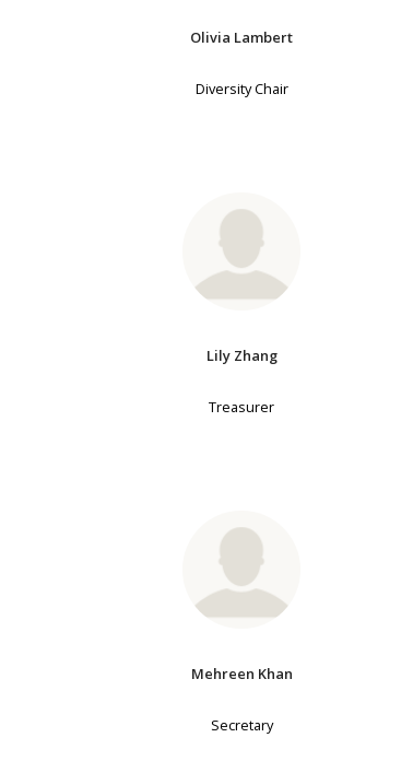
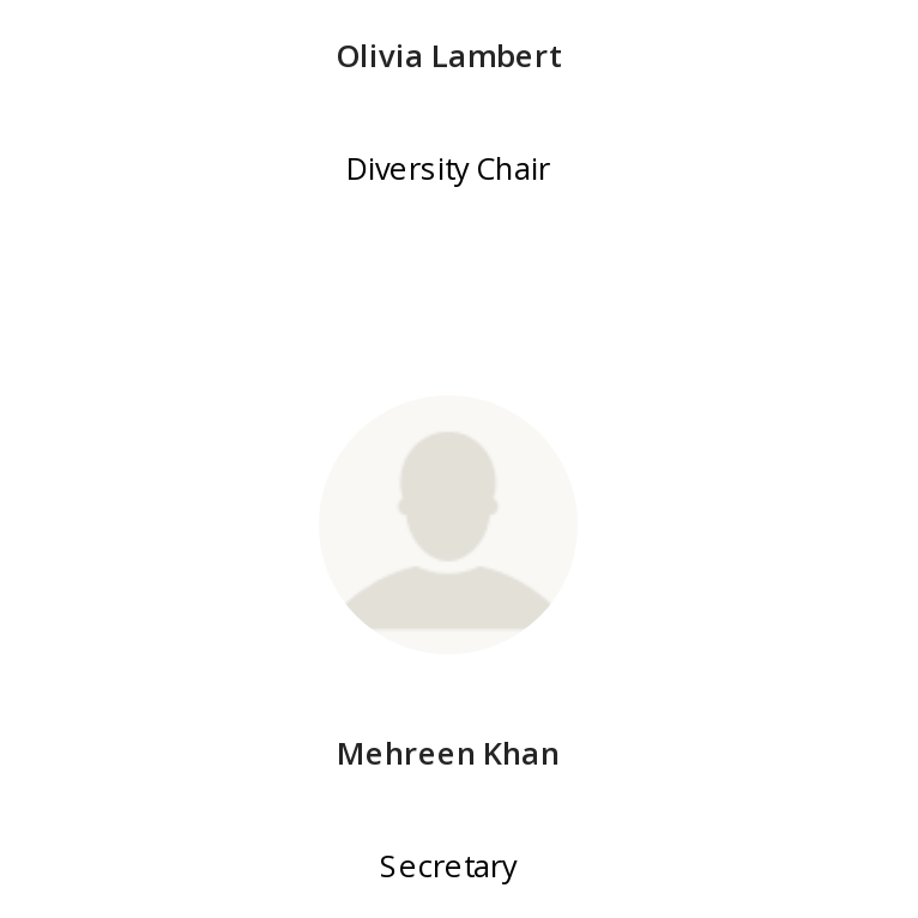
[206,346,277,416] Lily Zhang | Treasurer -> none

